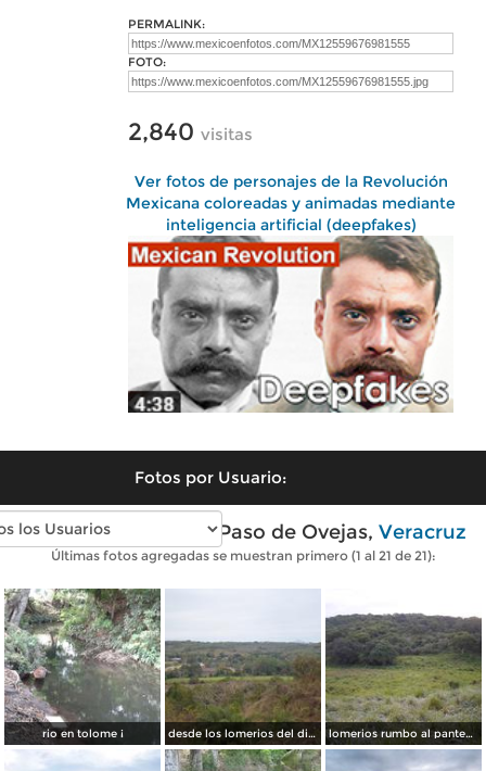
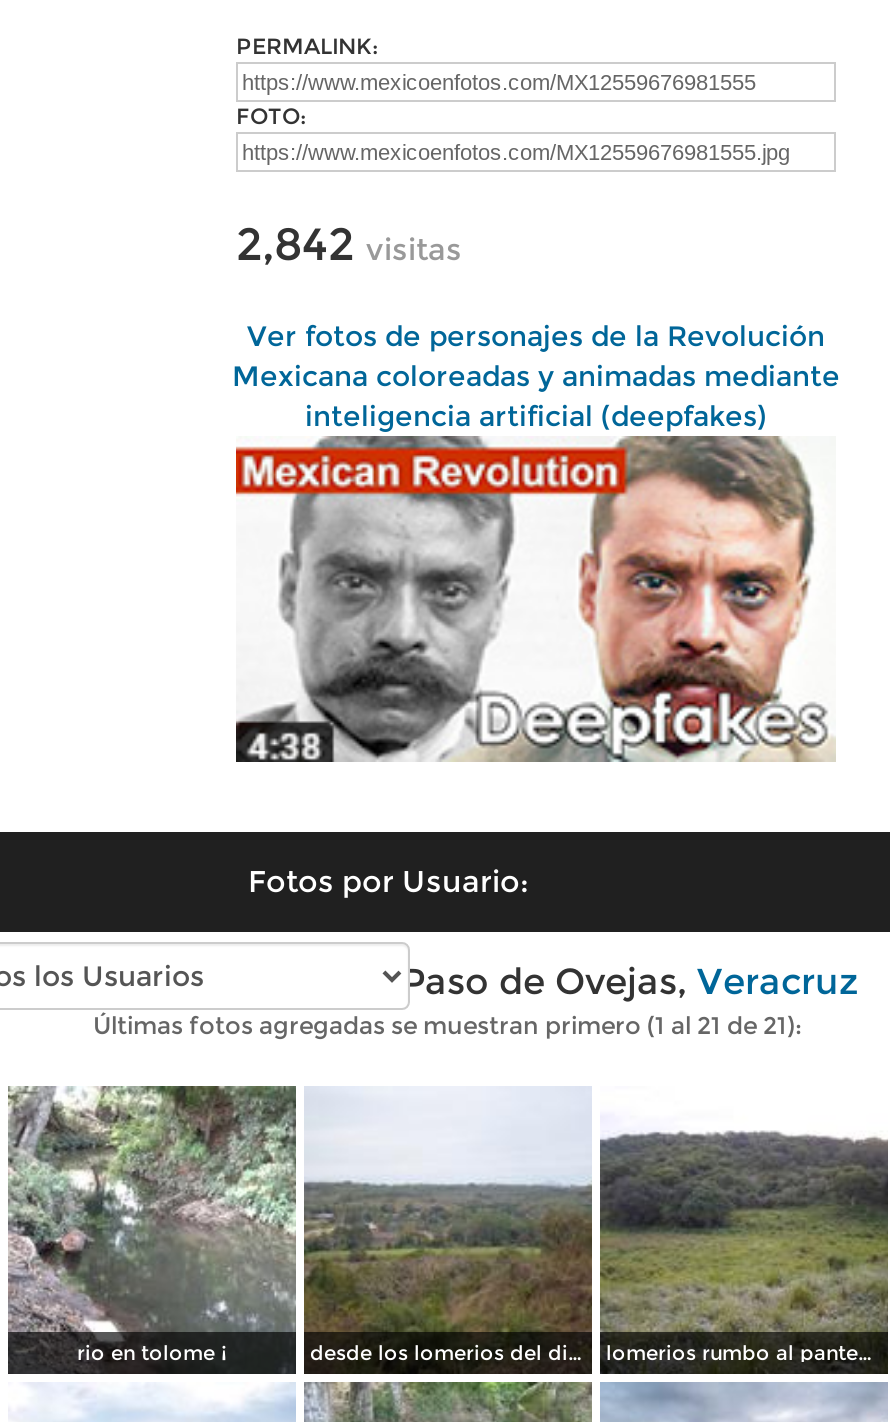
[128,116,253,147] 2,840 visitas -> [236,216,462,272] 2,842 visitas

